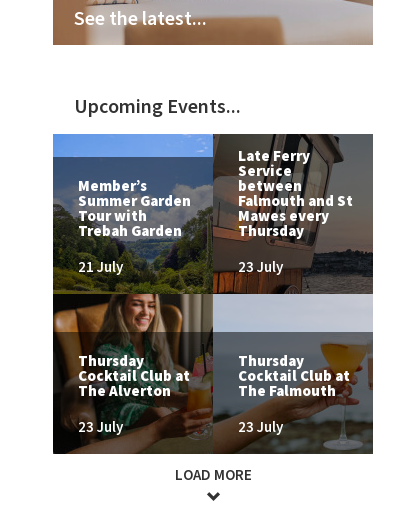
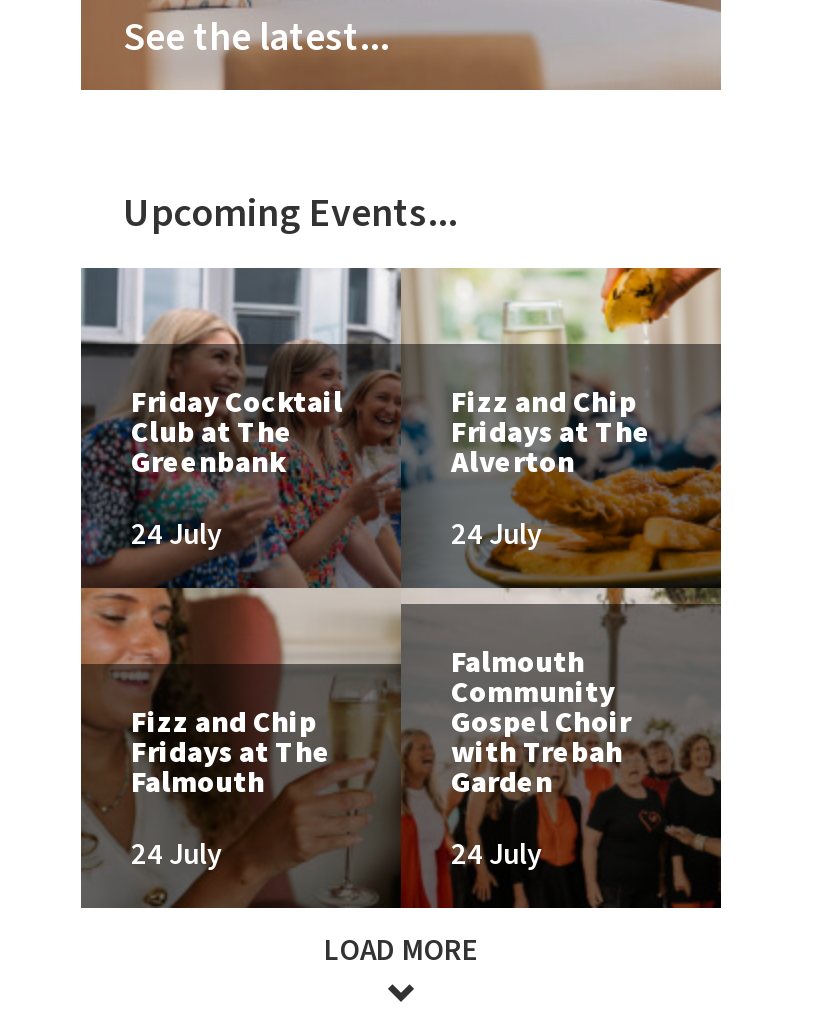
[52,133,373,454] [image] | Member’s | Summer Garden | Tour with | Trebah Garden -> [79,266,723,908] [image] | Friday Cocktail | Club at The | Greenbank
[238,146,353,241] Late Ferry | Service | between | Falmouth and St | Mawes every | Thursday -> [451,382,651,482] Fizz and Chip | Fridays at The | Alverton
[78,257,123,277] 21 July -> [131,514,221,554] 24 July
[238,257,283,277] 23 July -> [451,514,541,554] 24 July
[78,351,190,401] Thursday | Cocktail Club at | The Alverton -> [131,702,331,802] Fizz and Chip | Fridays at The | Falmouth
[238,351,350,401] Thursday | Cocktail Club at | The Falmouth -> [451,642,631,802] Falmouth | Community | Gospel Choir | with Trebah | Garden
[78,417,123,437] 23 July -> [131,834,221,874] 24 July
[238,417,283,437] 23 July -> [451,834,541,874] 24 July

